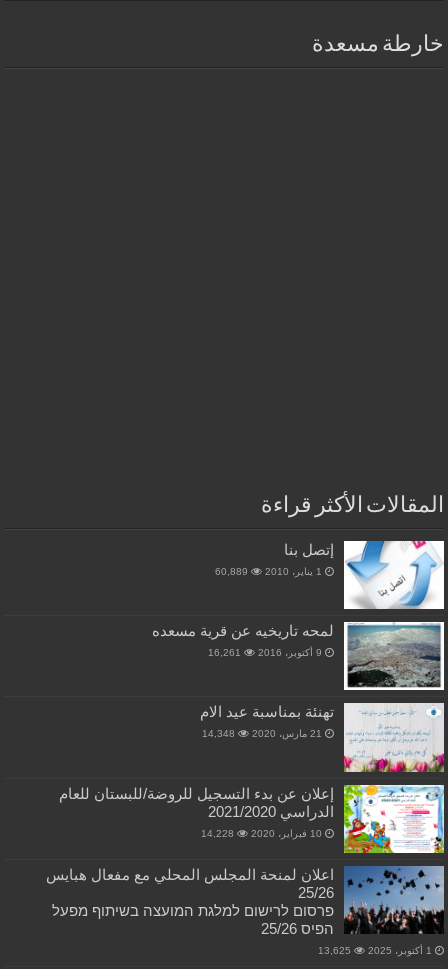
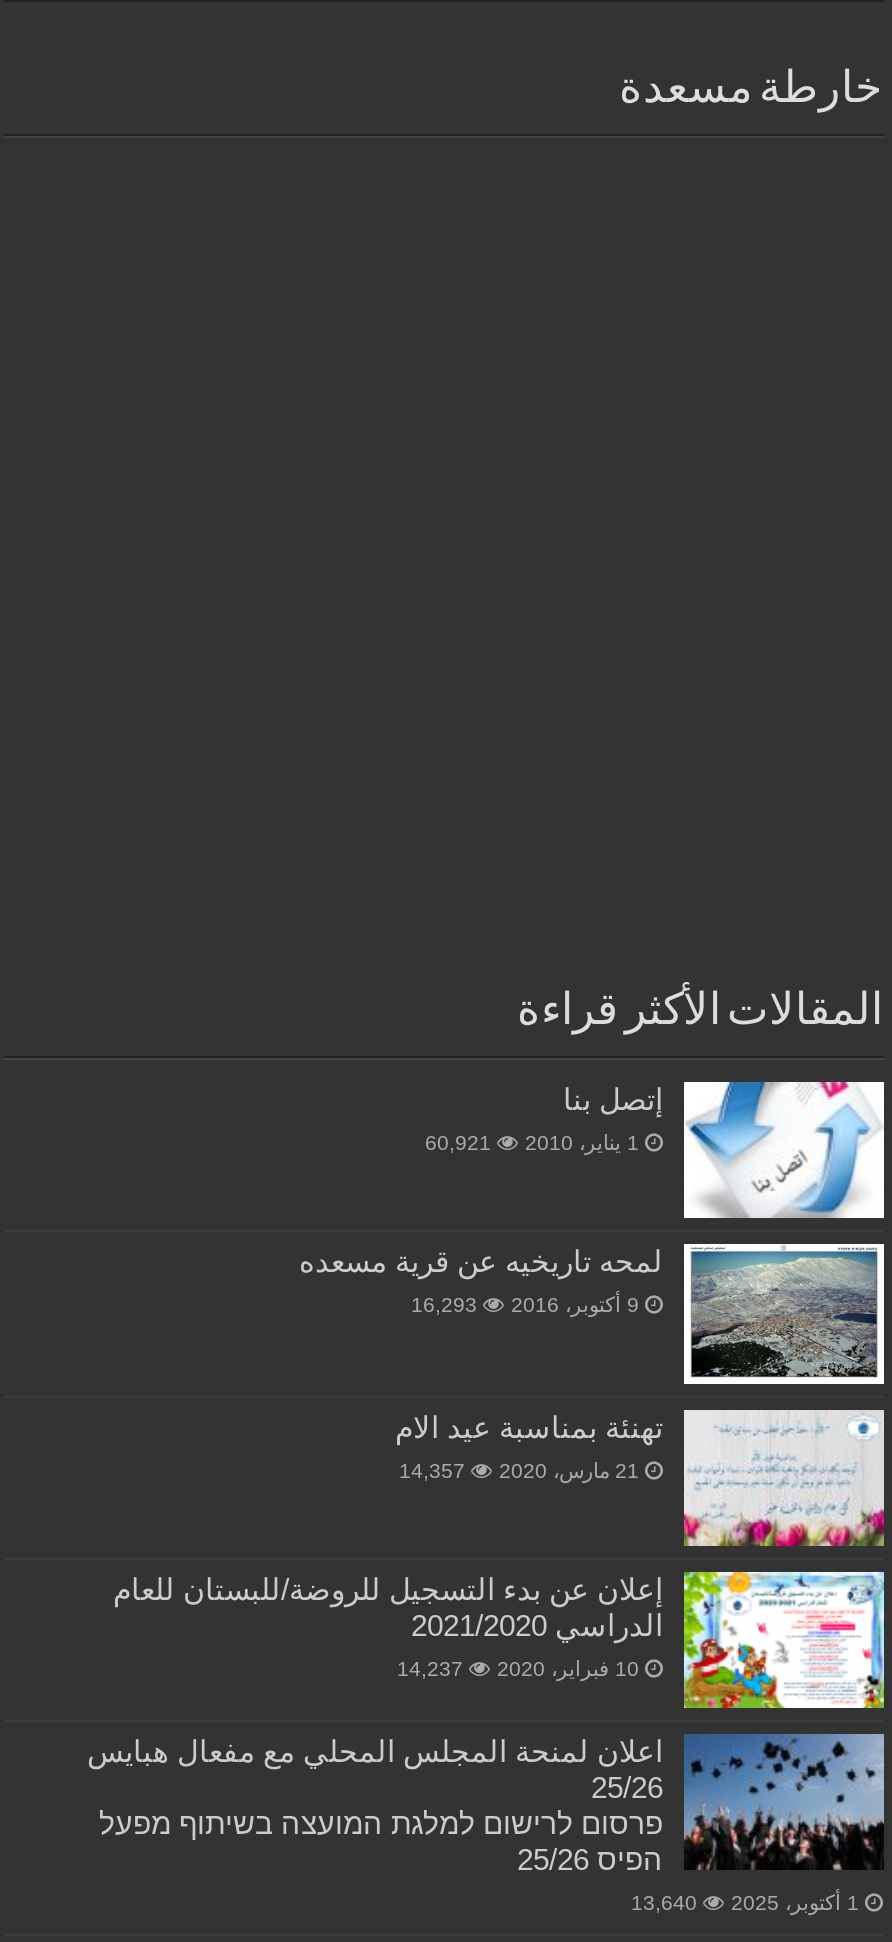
[214,566,247,577] 60,889 -> [425,1132,491,1154] 60,921
[207,647,240,658] 16,261 -> [411,1295,477,1317] 16,293
[201,728,234,739] 14,348 -> [399,1459,465,1481] 14,357
[200,828,233,839] 14,228 -> [397,1658,463,1680] 14,237
[317,945,350,956] 13,625 -> [631,1892,697,1914] 13,640

